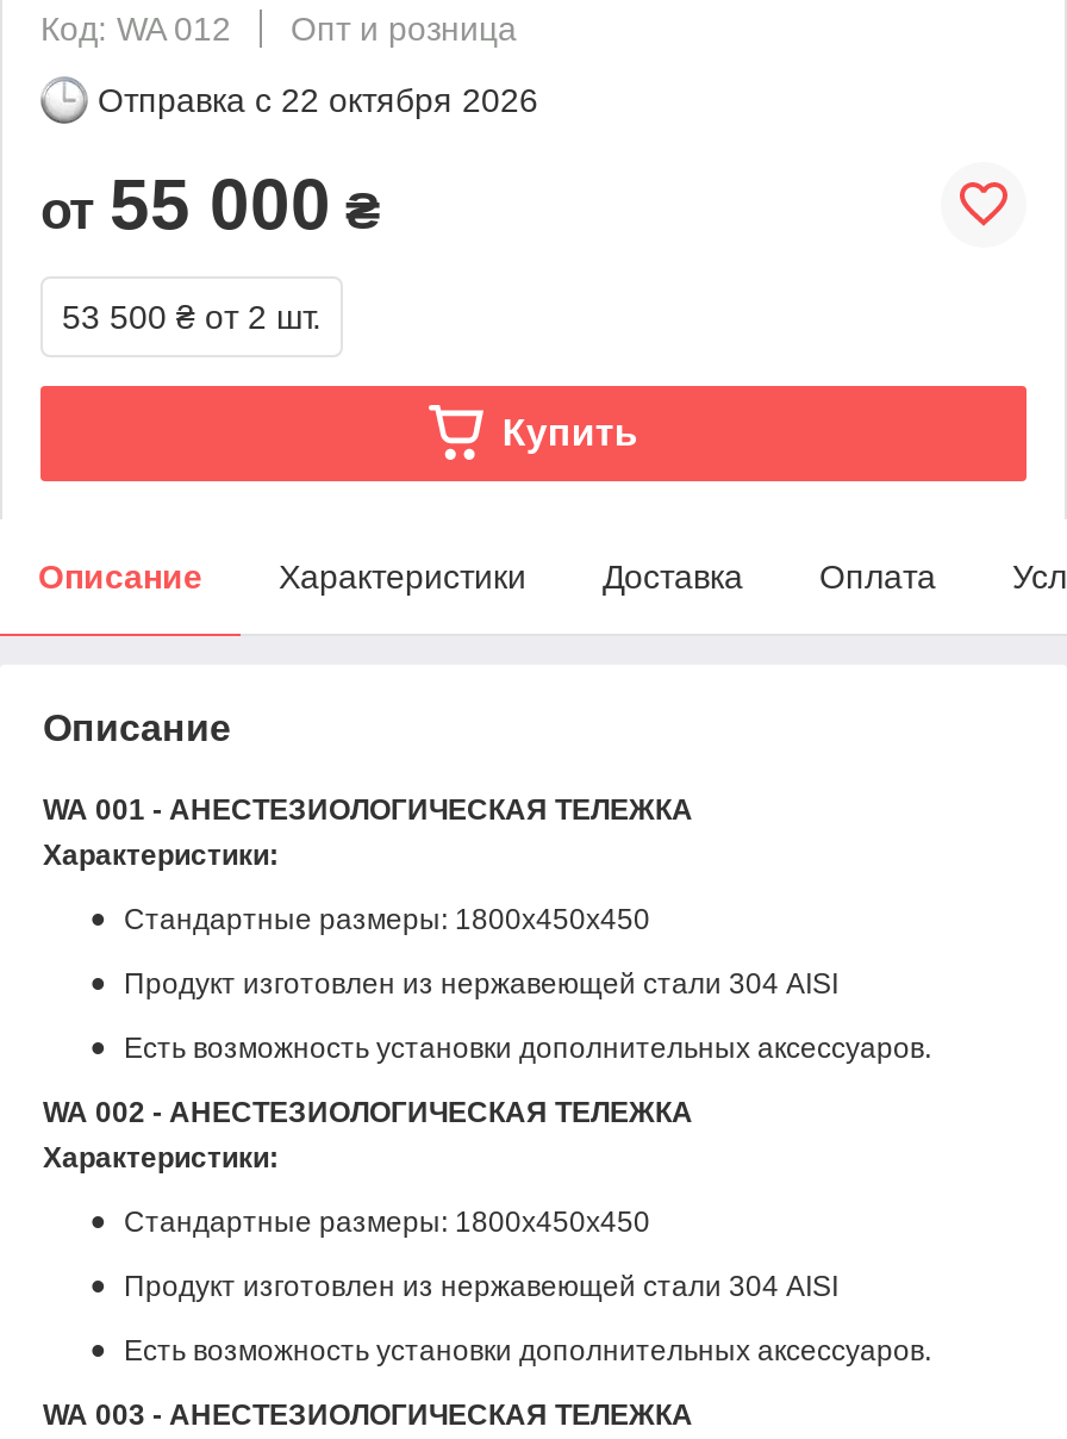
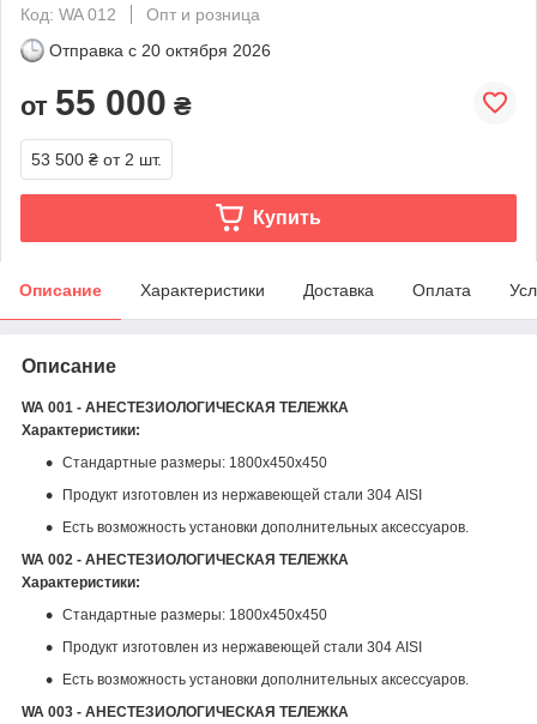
[98,81,538,119] Отправка с 22 октября 2026 -> [49,41,271,60] Отправка с 20 октября 2026

